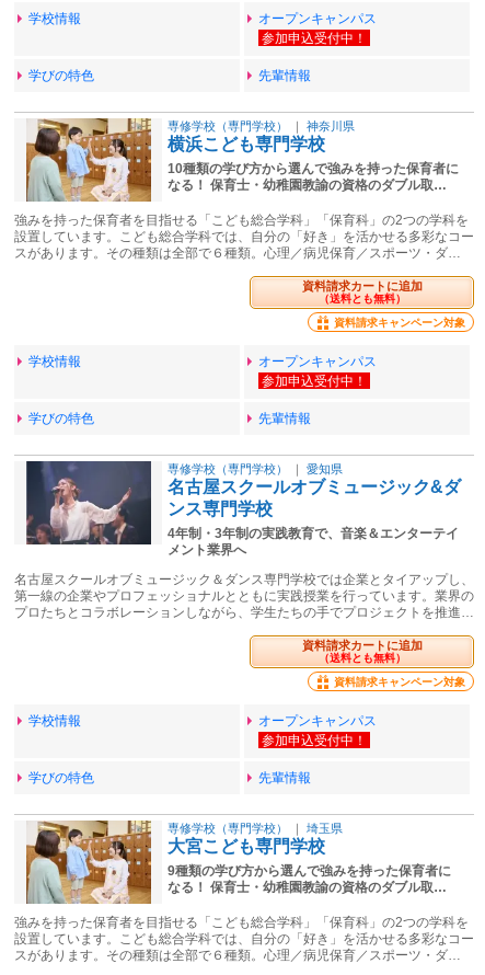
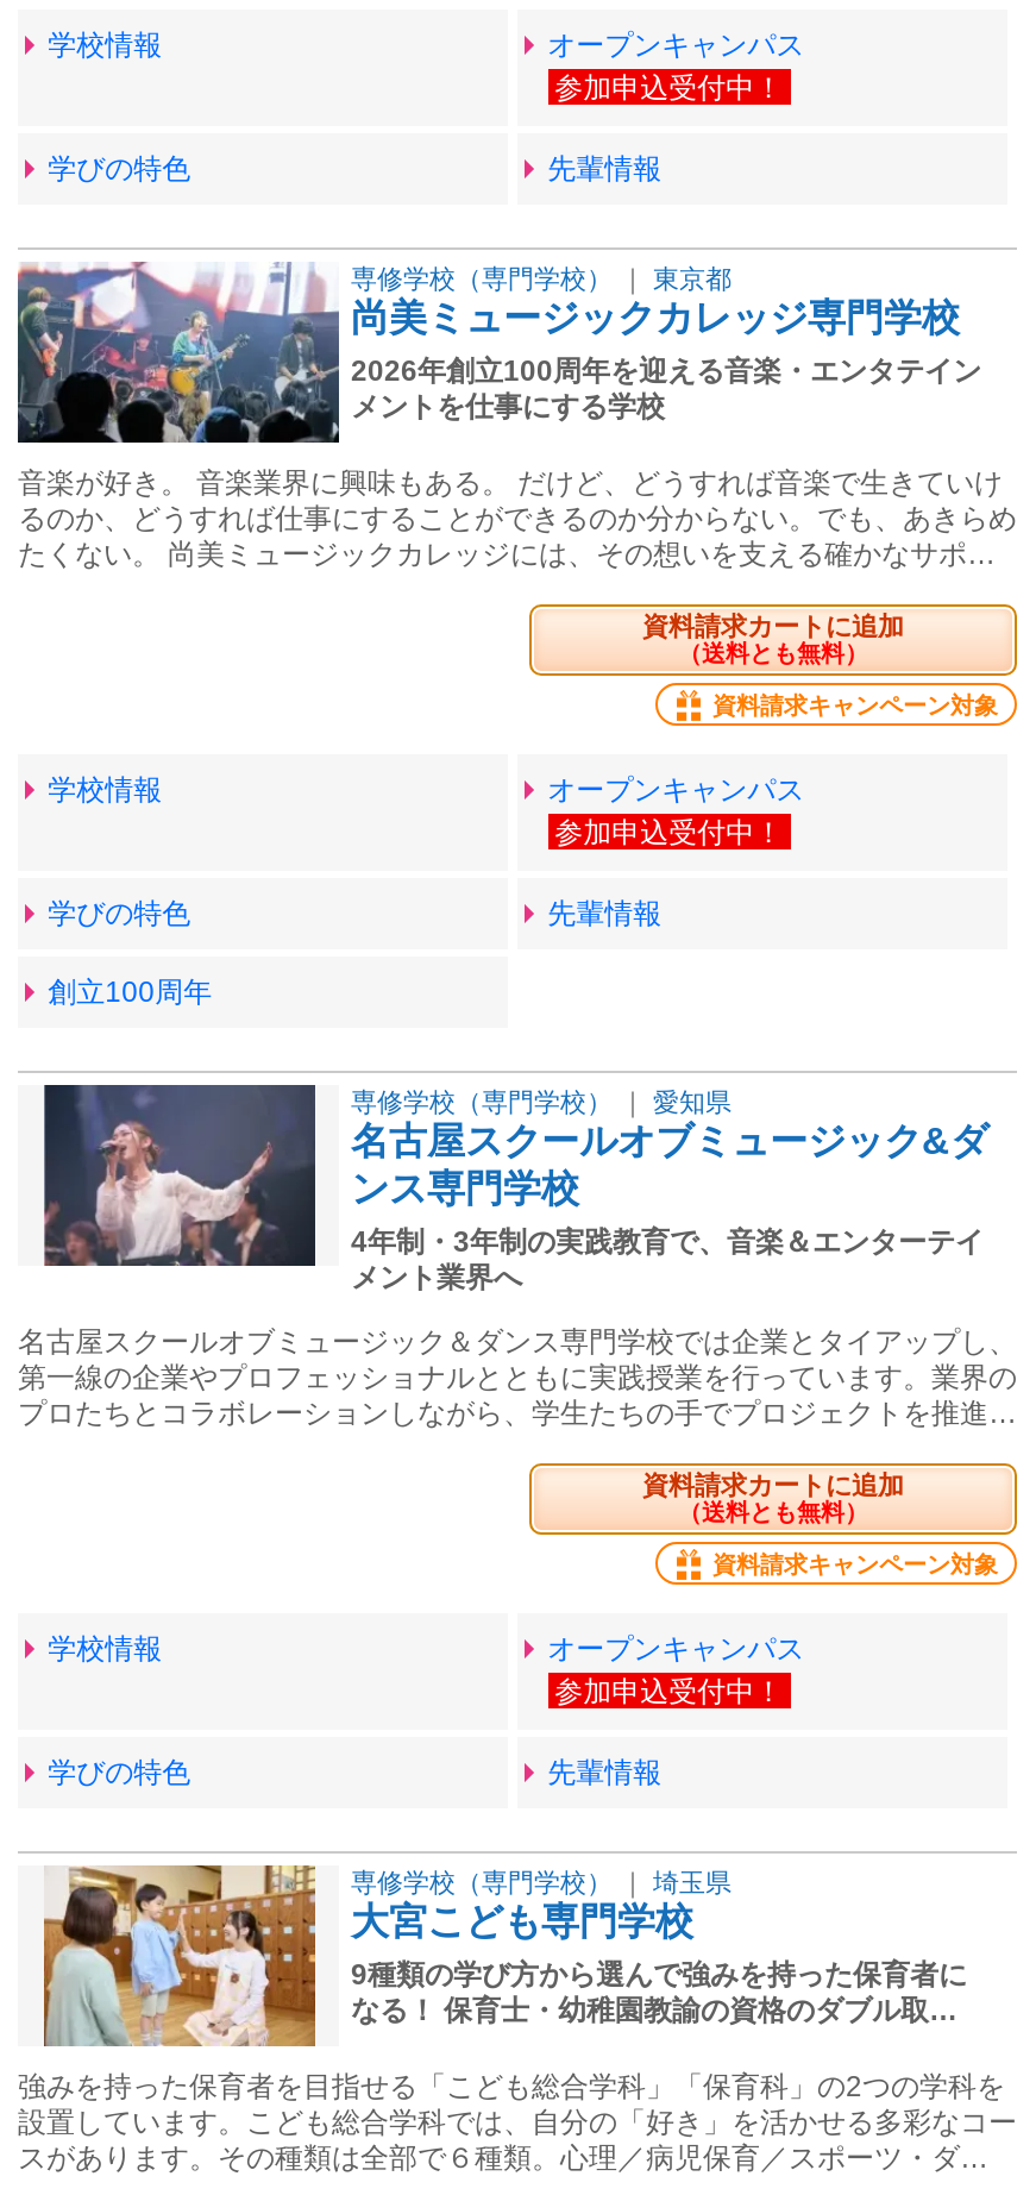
[14,117,459,203] [image] | 専修学校（専門学校）｜神奈川県 | 横浜こども専門学校 | 10種類の学び方から選んで強みを持った保育者に | なる！ 保育士・幼稚園教諭の資格のダブル取… -> [15,262,981,445] [image] | 専修学校（専門学校）｜東京都 | 尚美ミュージックカレッジ専門学校 | 2026年創立100周年を迎える音楽・エンタテイン | メントを仕事にする学校
[14,212,474,261] 強みを持った保育者を目指せる「こども総合学科」「保育科」の2つの学科を | 設置しています。こども総合学科では、自分の「好き」を活かせる多彩なコー | スがあります。その種類は全部で６種類。心理／病児保育／スポーツ・ダ… -> [18,466,1017,571] 音楽が好き。 音楽業界に興味もある。 だけど、どうすれば音楽で生きていけ | るのか、どうすれば仕事にすることができるのか分からない。でも、あきらめ | たくない。 尚美ミュージックカレッジには、その想いを支える確かなサポ…
none -> [48,975,212,1008] 創立100周年

